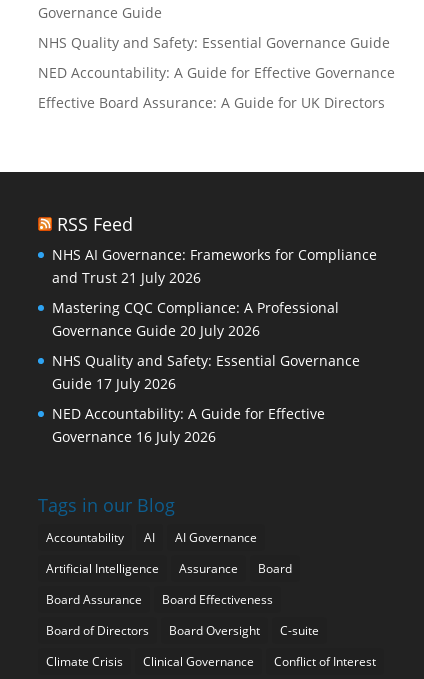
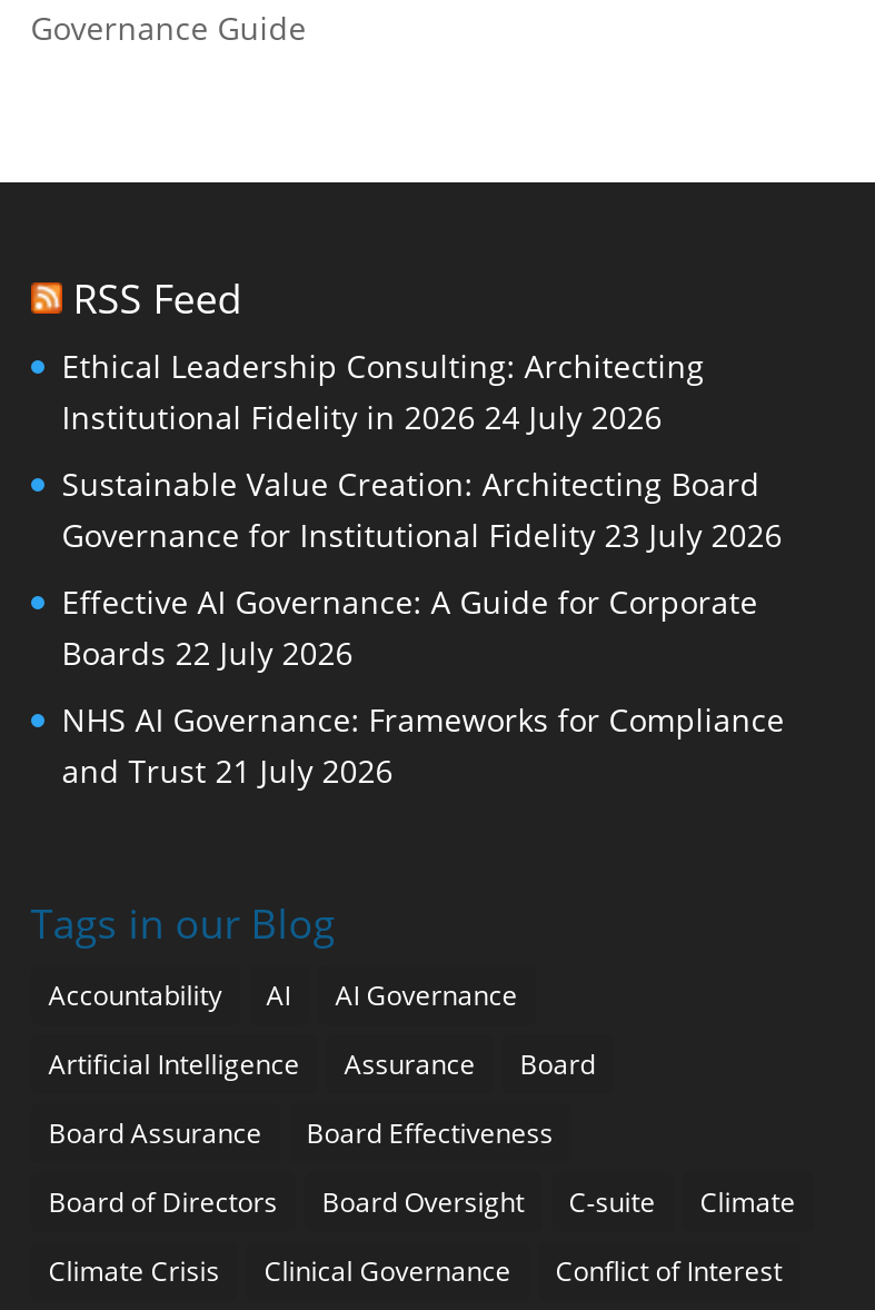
[38,33,395,112] NHS Quality and Safety: Essential Governance Guide | NED Accountability: A Guide for Effective Governance | Effective Board Assurance: A Guide for UK Directors -> none
none -> [62,345,782,674] Ethical Leadership Consulting: Architecting | Institutional Fidelity in 2026 24 July 2026 | Sustainable Value Creation: Architecting Board | Governance for Institutional Fidelity 23 July 2026 | Effective AI Governance: A Guide for Corporate | Boards 22 July 2026
moved [52,245,377,287] -> [62,698,784,792]: NHS AI Governance: Frameworks for Compliance | and Trust 21 July 2026
[52,298,360,446] Mastering CQC Compliance: A Professional | Governance Guide 20 July 2026 | NHS Quality and Safety: Essential Governance | Guide 17 July 2026 | NED Accountability: A Guide for Effective | Governance 16 July 2026 -> none
none -> [700,1184,796,1221] Climate

